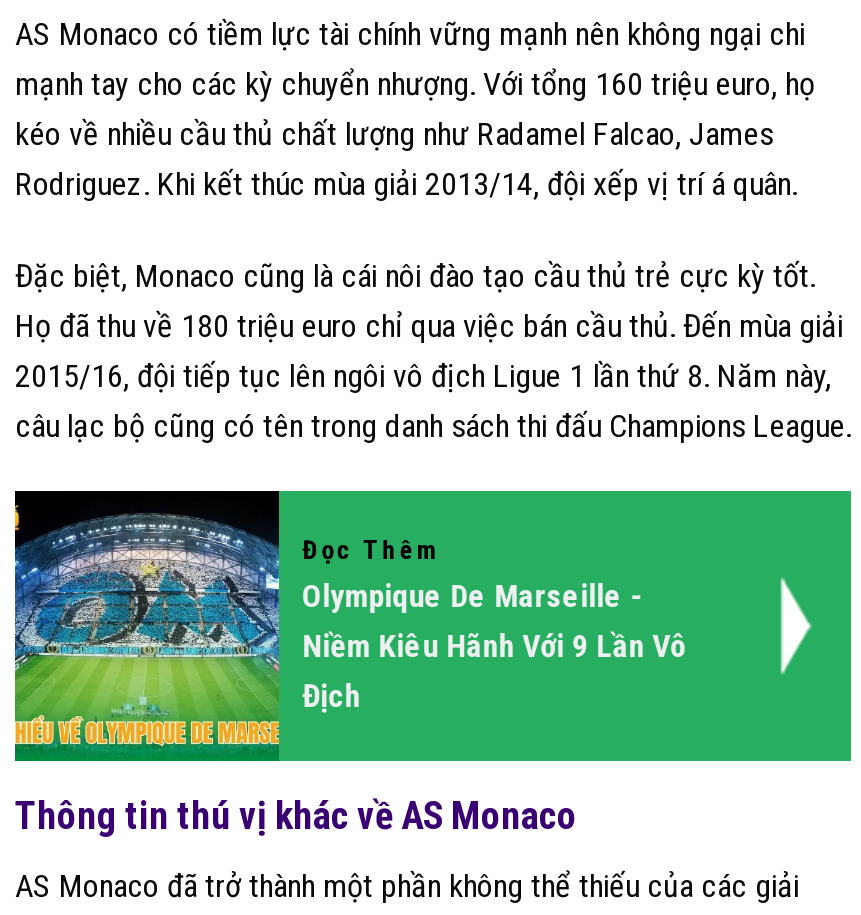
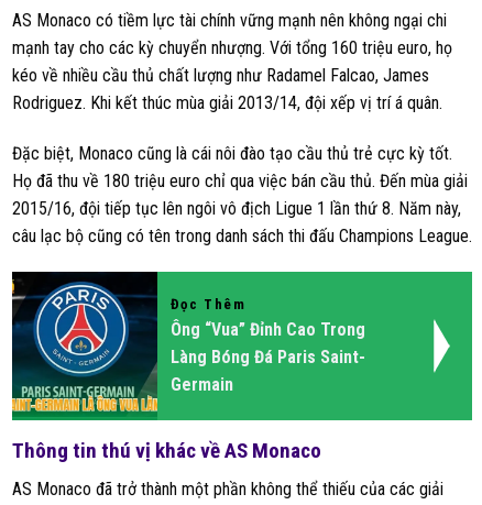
[13,509,688,745] [image] | Olympique De Marseille - | Niềm Kiêu Hãnh Với 9 Lần Vô | Địch -> [11,281,365,411] [image] | Ông “Vua” Đỉnh Cao Trong | Làng Bóng Đá Paris Saint- | Germain

